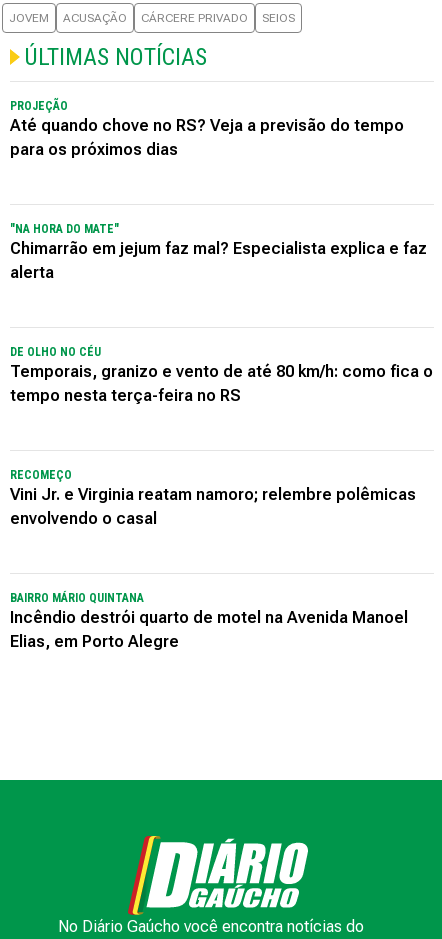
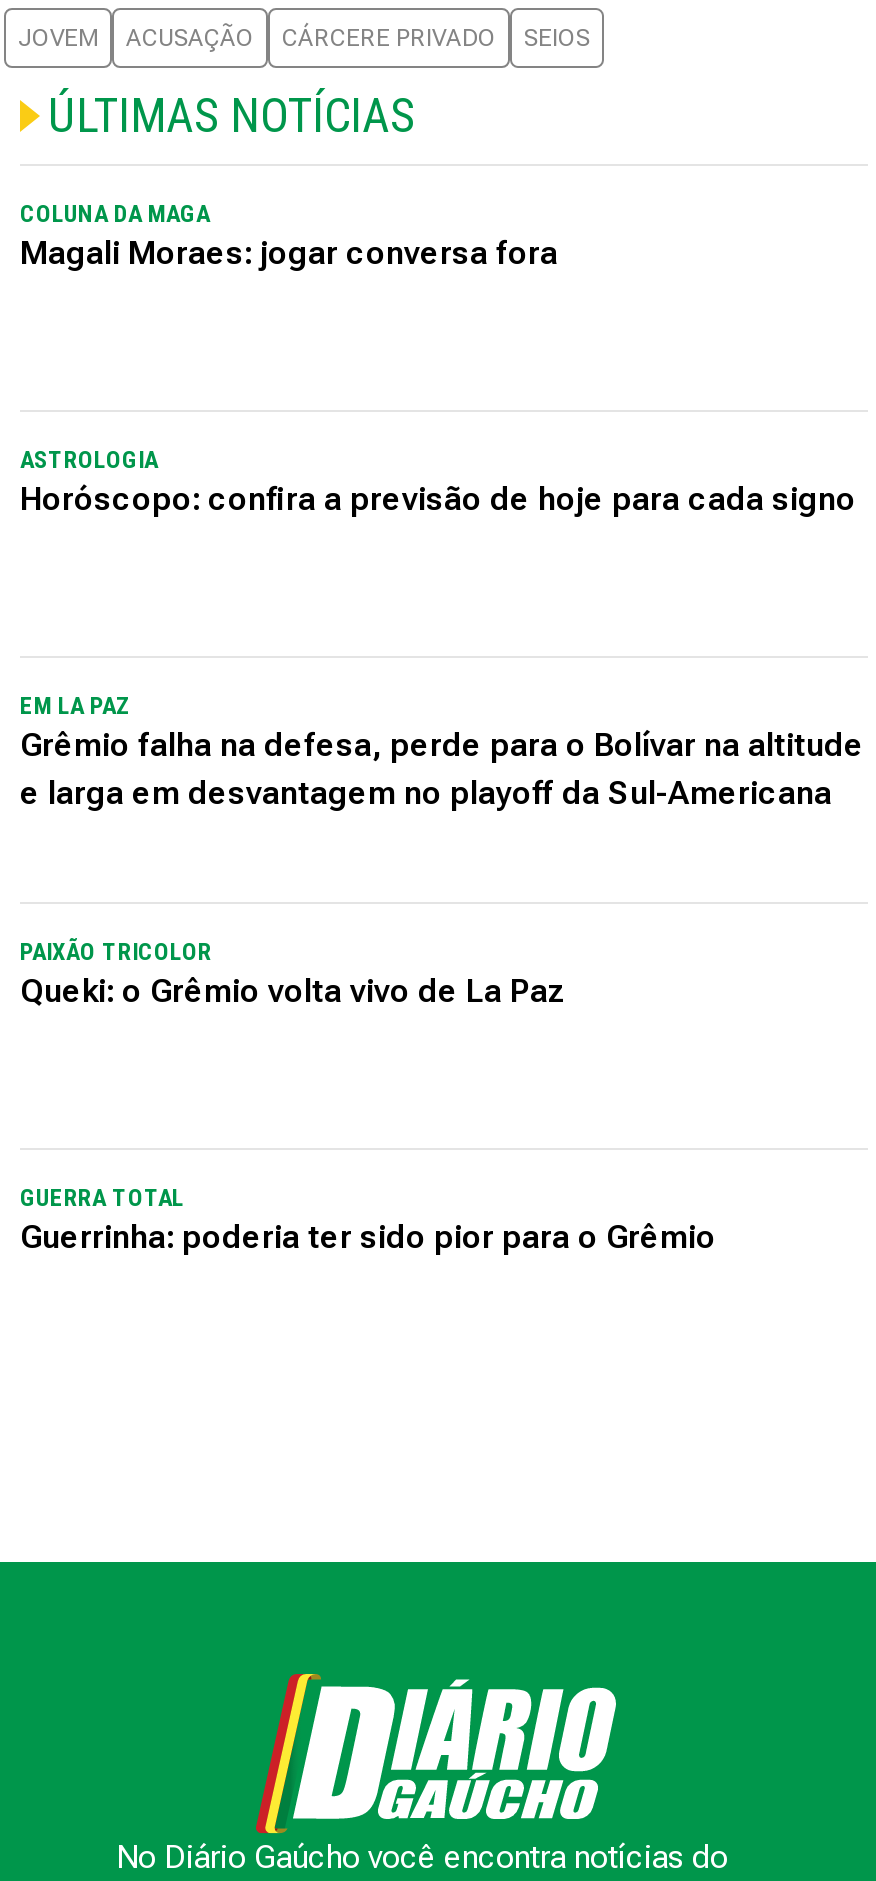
[10,99,404,159] PROJEÇÃO | Até quando chove no RS? Veja a previsão do tempo | para os próximos dias -> [20,201,558,273] COLUNA DA MAGA | Magali Moraes: jogar conversa fora
[10,222,427,282] "NA HORA DO MATE" | Chimarrão em jejum faz mal? Especialista explica e faz | alerta -> [20,447,856,519] ASTROLOGIA | Horóscopo: confira a previsão de hoje para cada signo
[10,345,433,405] DE OLHO NO CÉU | Temporais, granizo e vento de até 80 km/h: como fica o | tempo nesta terça-feira no RS -> [20,693,864,813] EM LA PAZ | Grêmio falha na defesa, perde para o Bolívar na altitude | e larga em desvantagem no playoff da Sul-Americana
[10,468,416,528] RECOMEÇO | Vini Jr. e Virginia reatam namoro; relembre polêmicas | envolvendo o casal -> [20,939,566,1011] PAIXÃO TRICOLOR | Queki: o Grêmio volta vivo de La Paz
[10,591,408,651] BAIRRO MÁRIO QUINTANA | Incêndio destrói quarto de motel na Avenida Manoel | Elias, em Porto Alegre -> [20,1185,716,1257] GUERRA TOTAL | Guerrinha: poderia ter sido pior para o Grêmio

